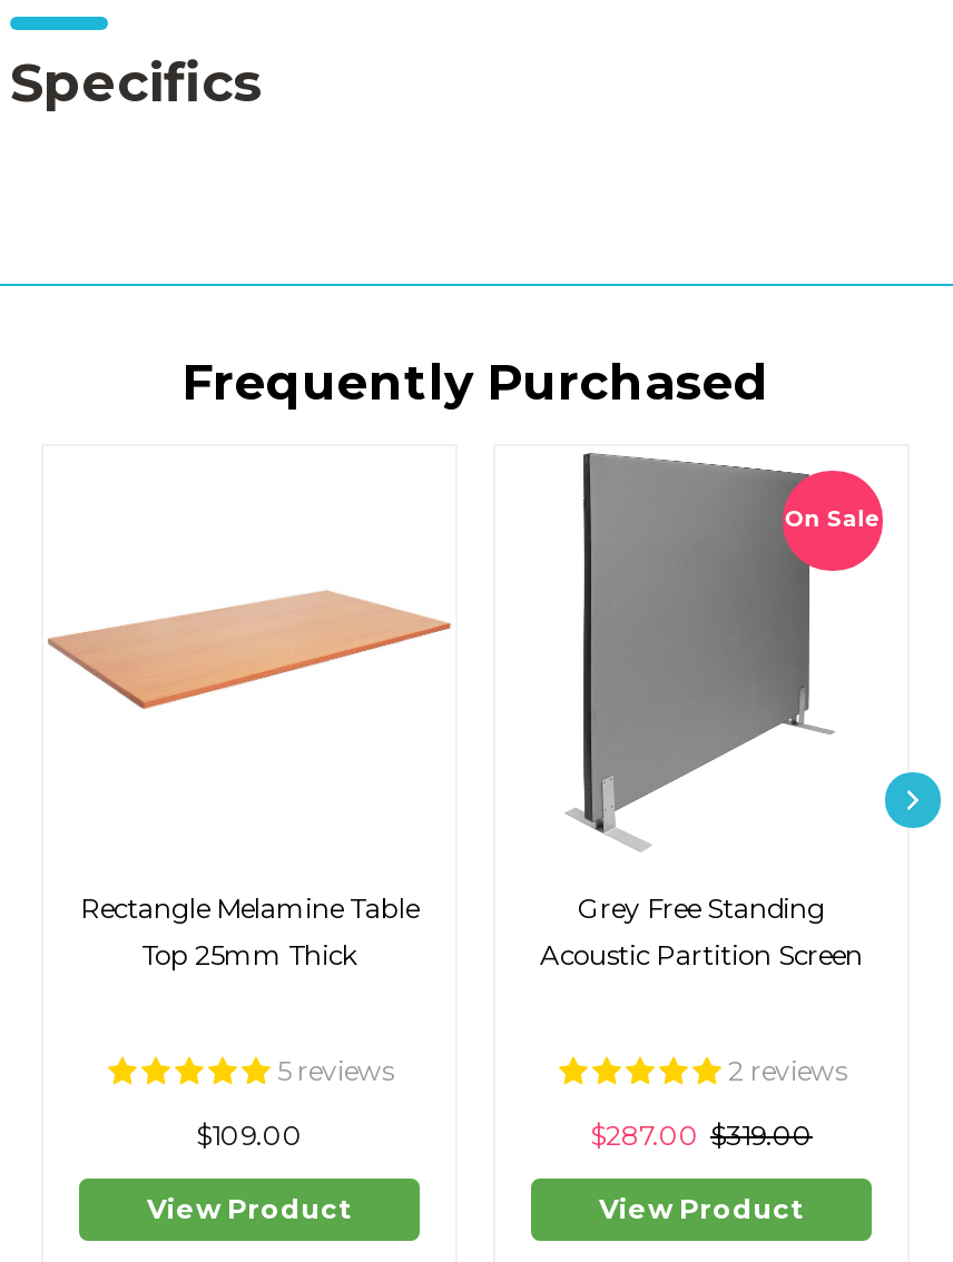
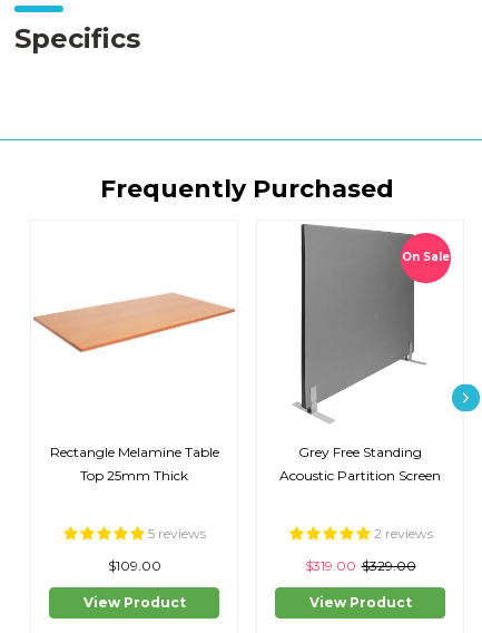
[590,1117,813,1151] $287.00 $319.00 -> [304,557,416,573] $319.00 $329.00

